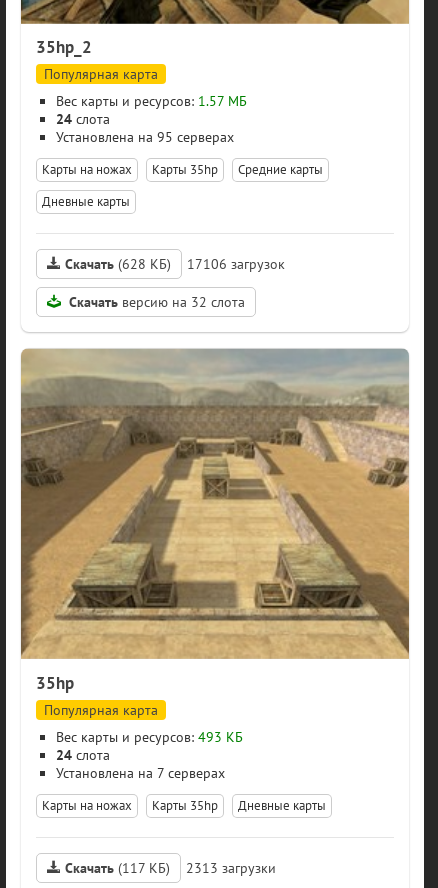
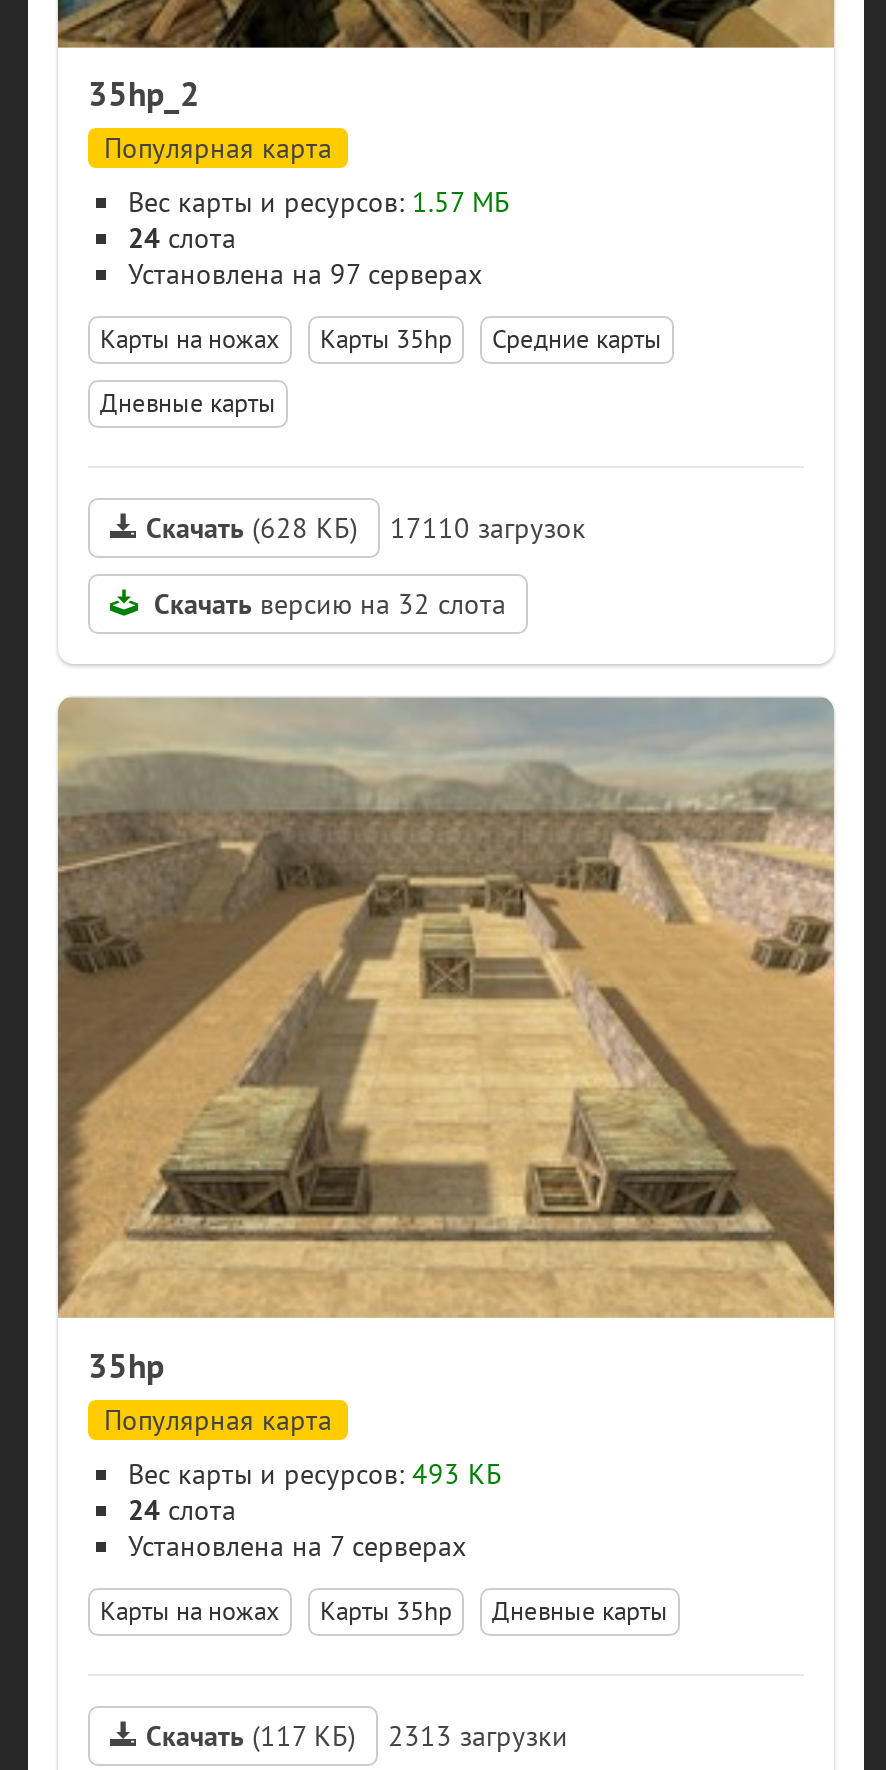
[157,128,234,146] 95 серверах -> [330,257,482,293] 97 серверах
[65,255,231,273] Скачать (628 КБ) 17106 -> [146,511,478,547] Скачать (628 КБ) 17110

